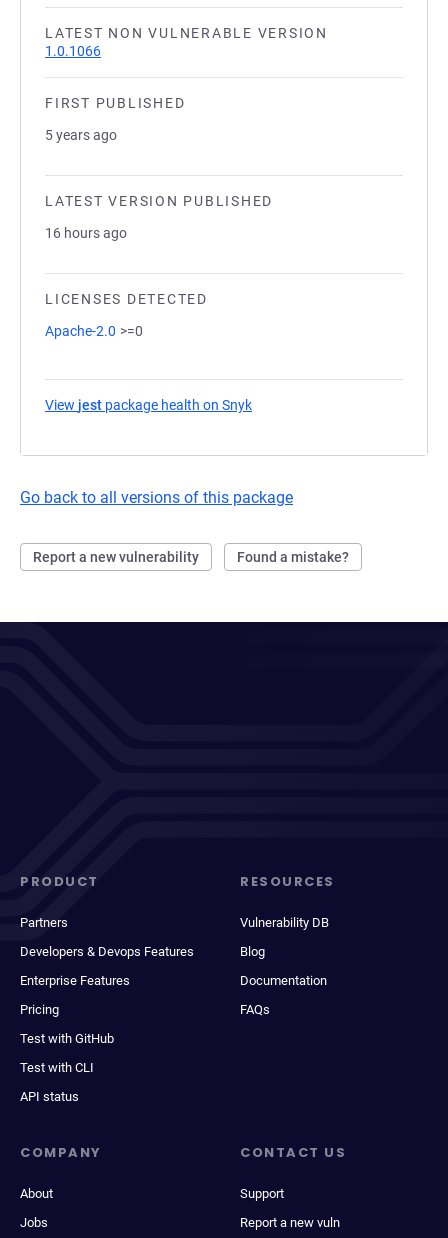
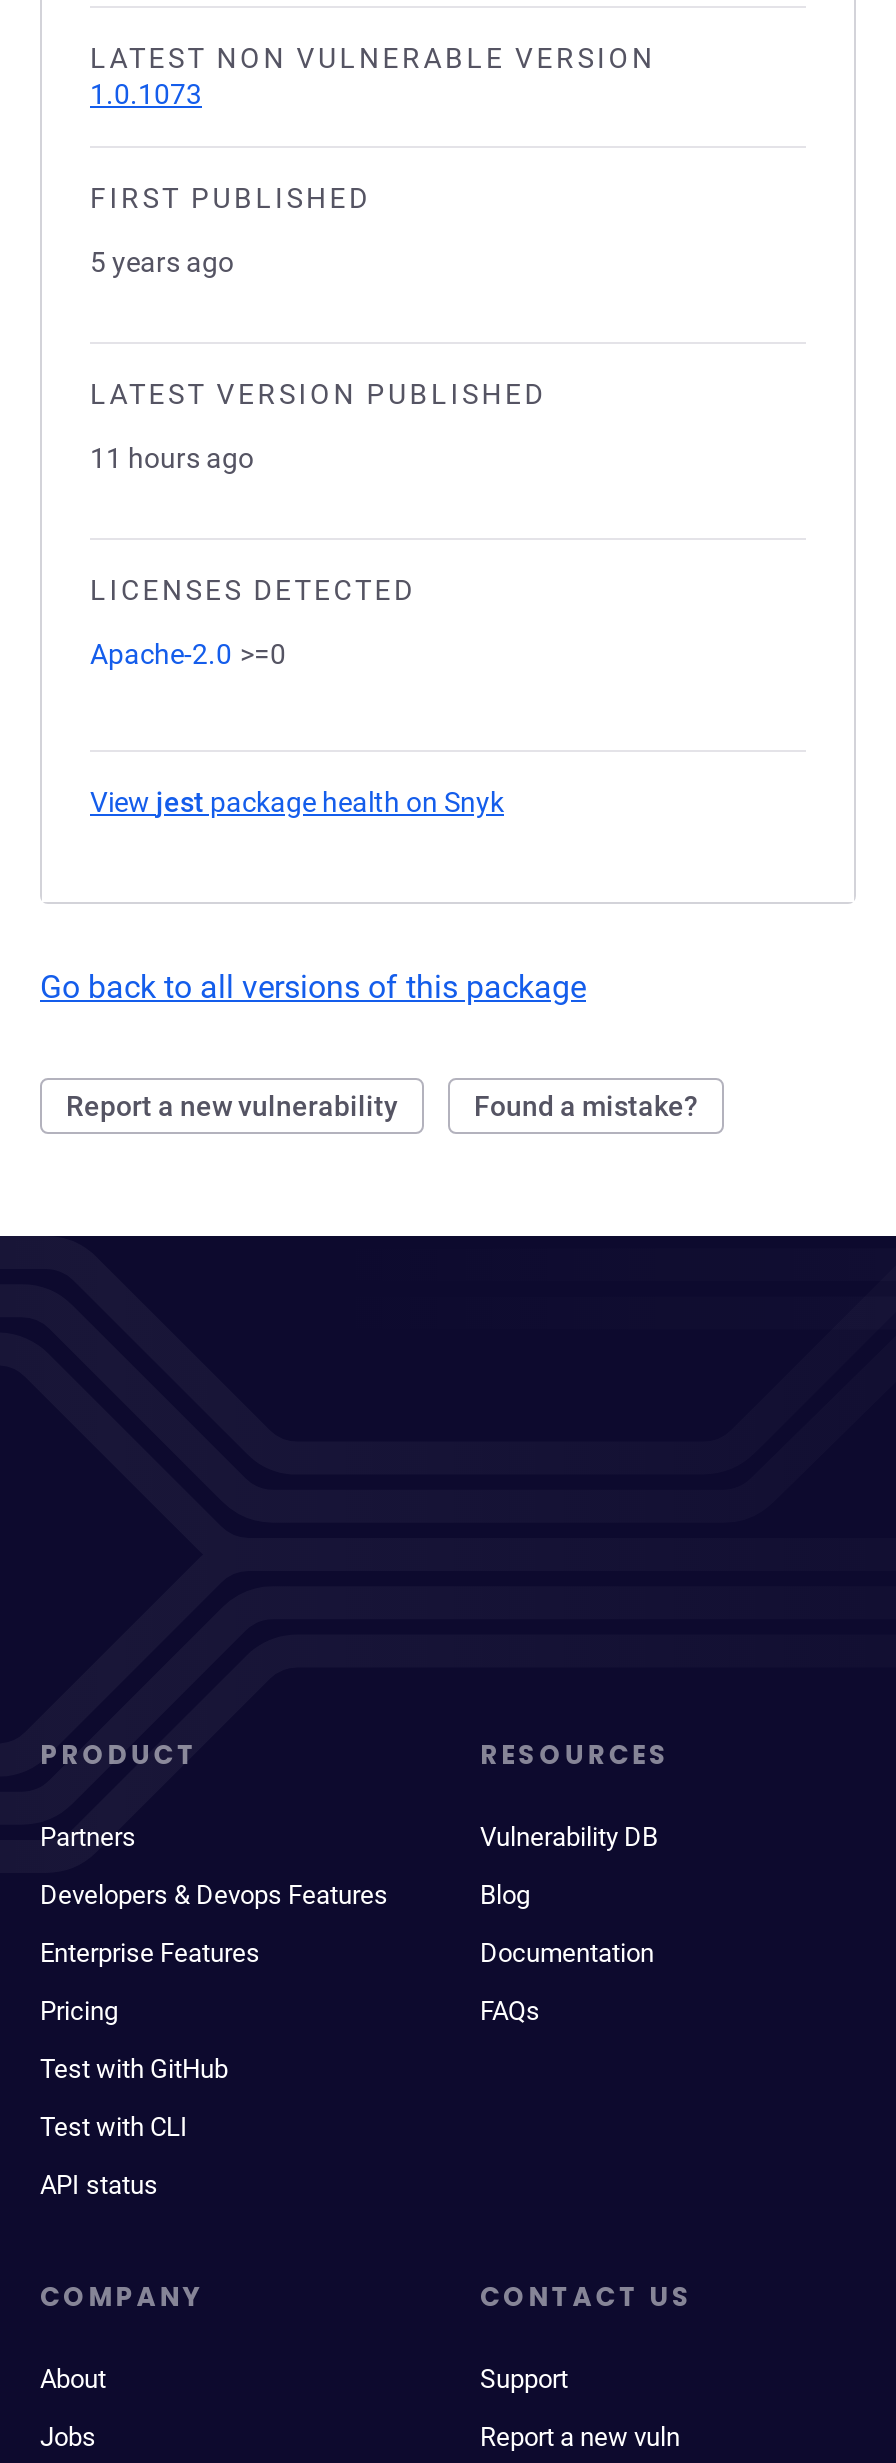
[45,43,101,59] 1.0.1066 -> [90,78,202,110] 1.0.1073
[45,225,127,241] 16 hours ago -> [90,442,254,474] 11 hours ago

